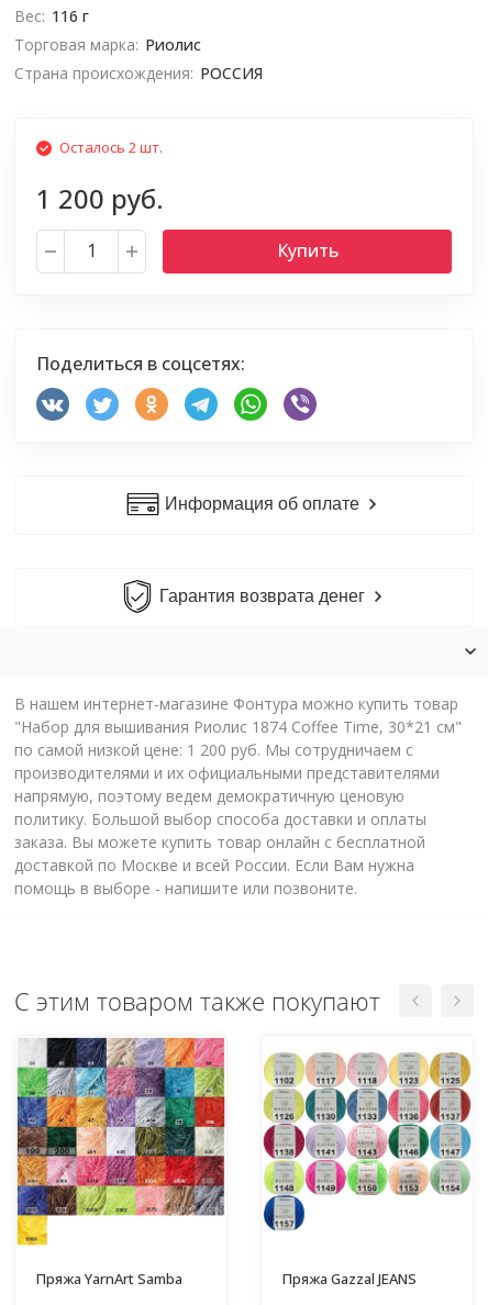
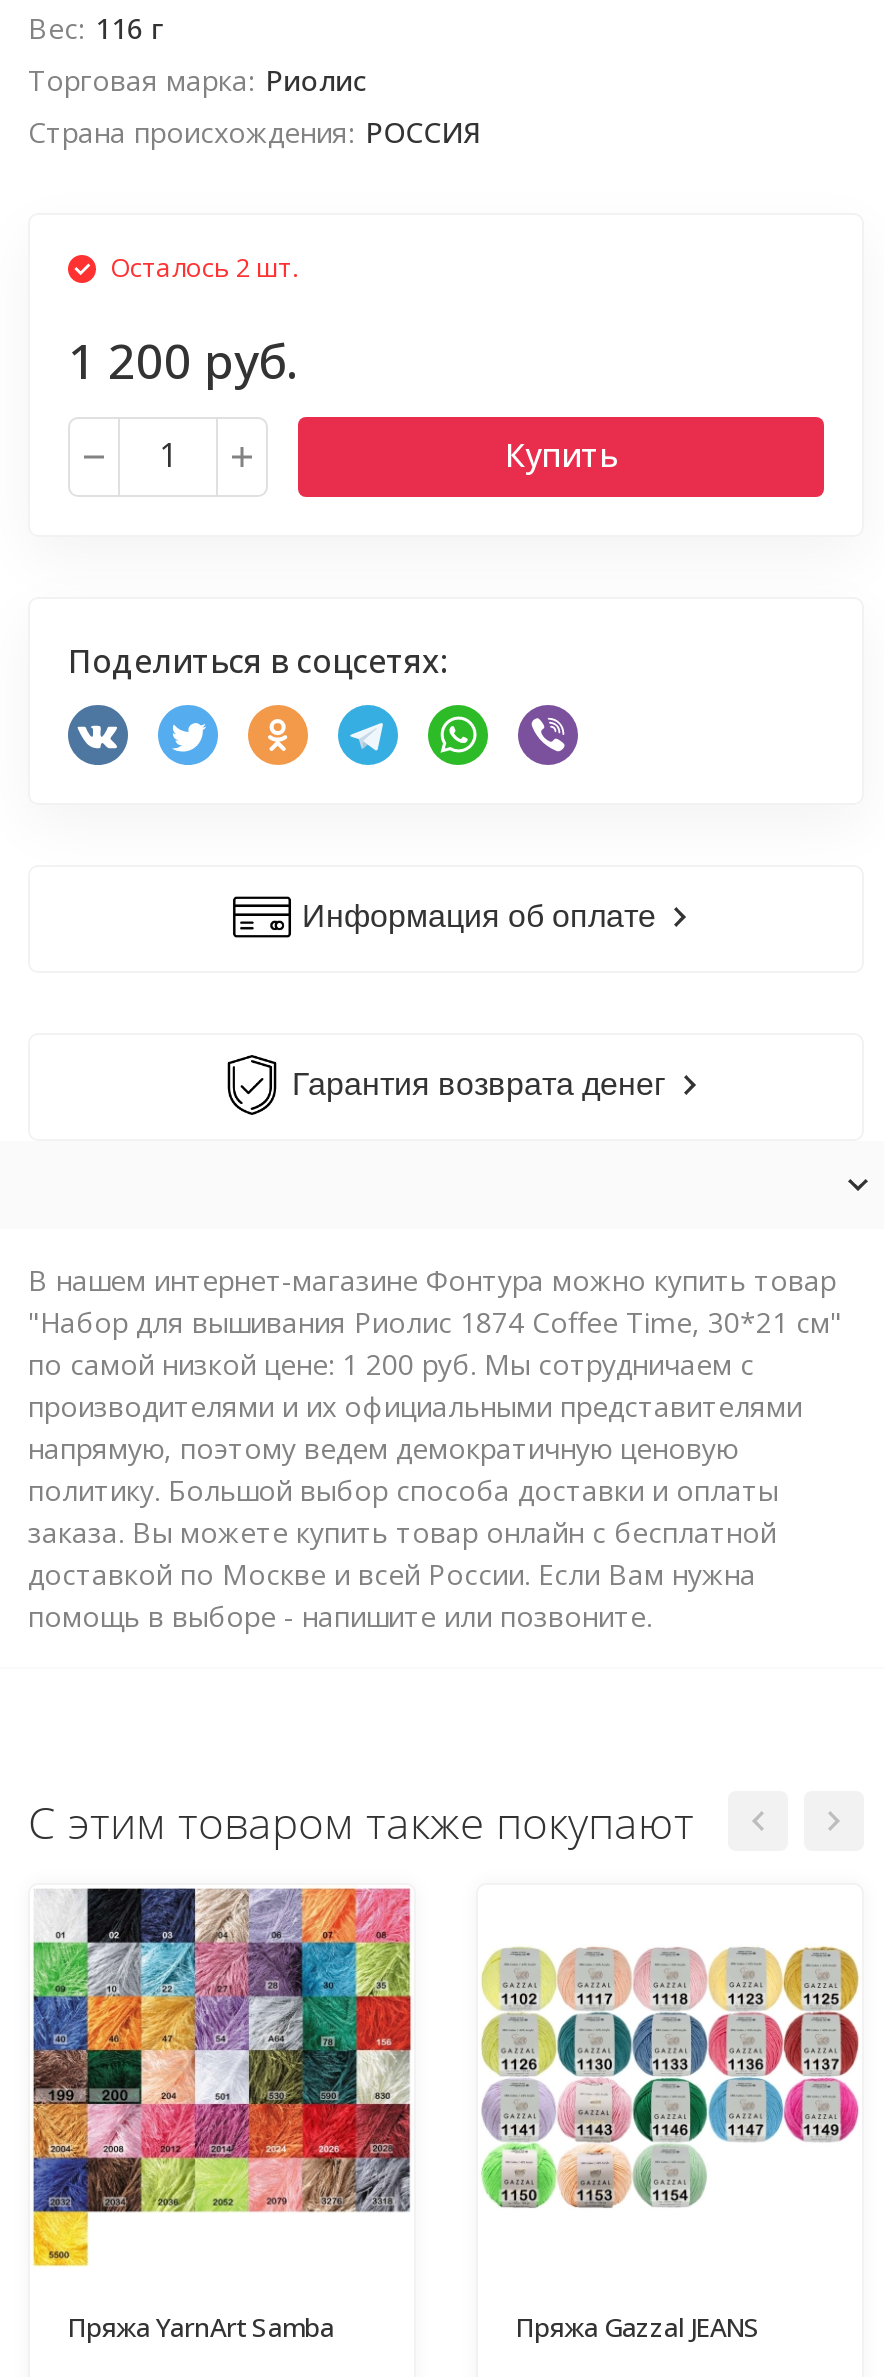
[263,1051,472,1231] [image] -> [480,1915,860,2239] [image]

